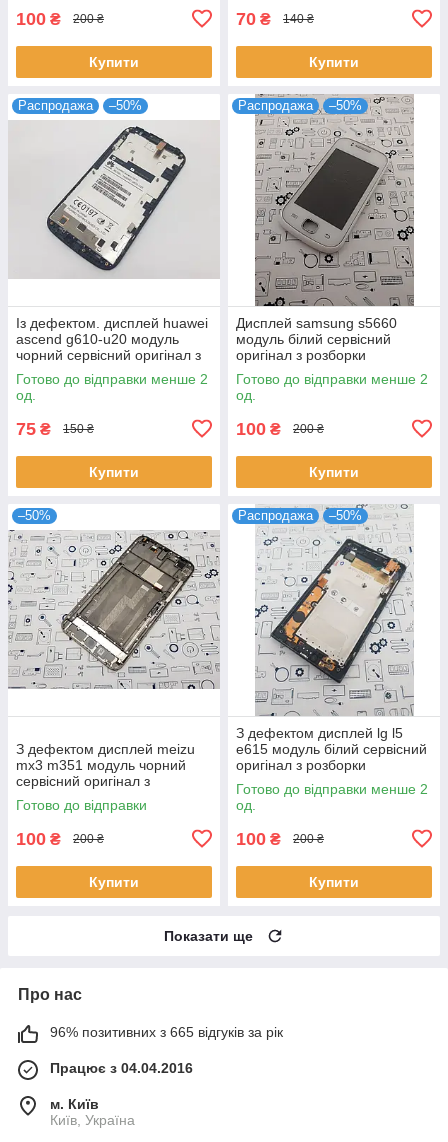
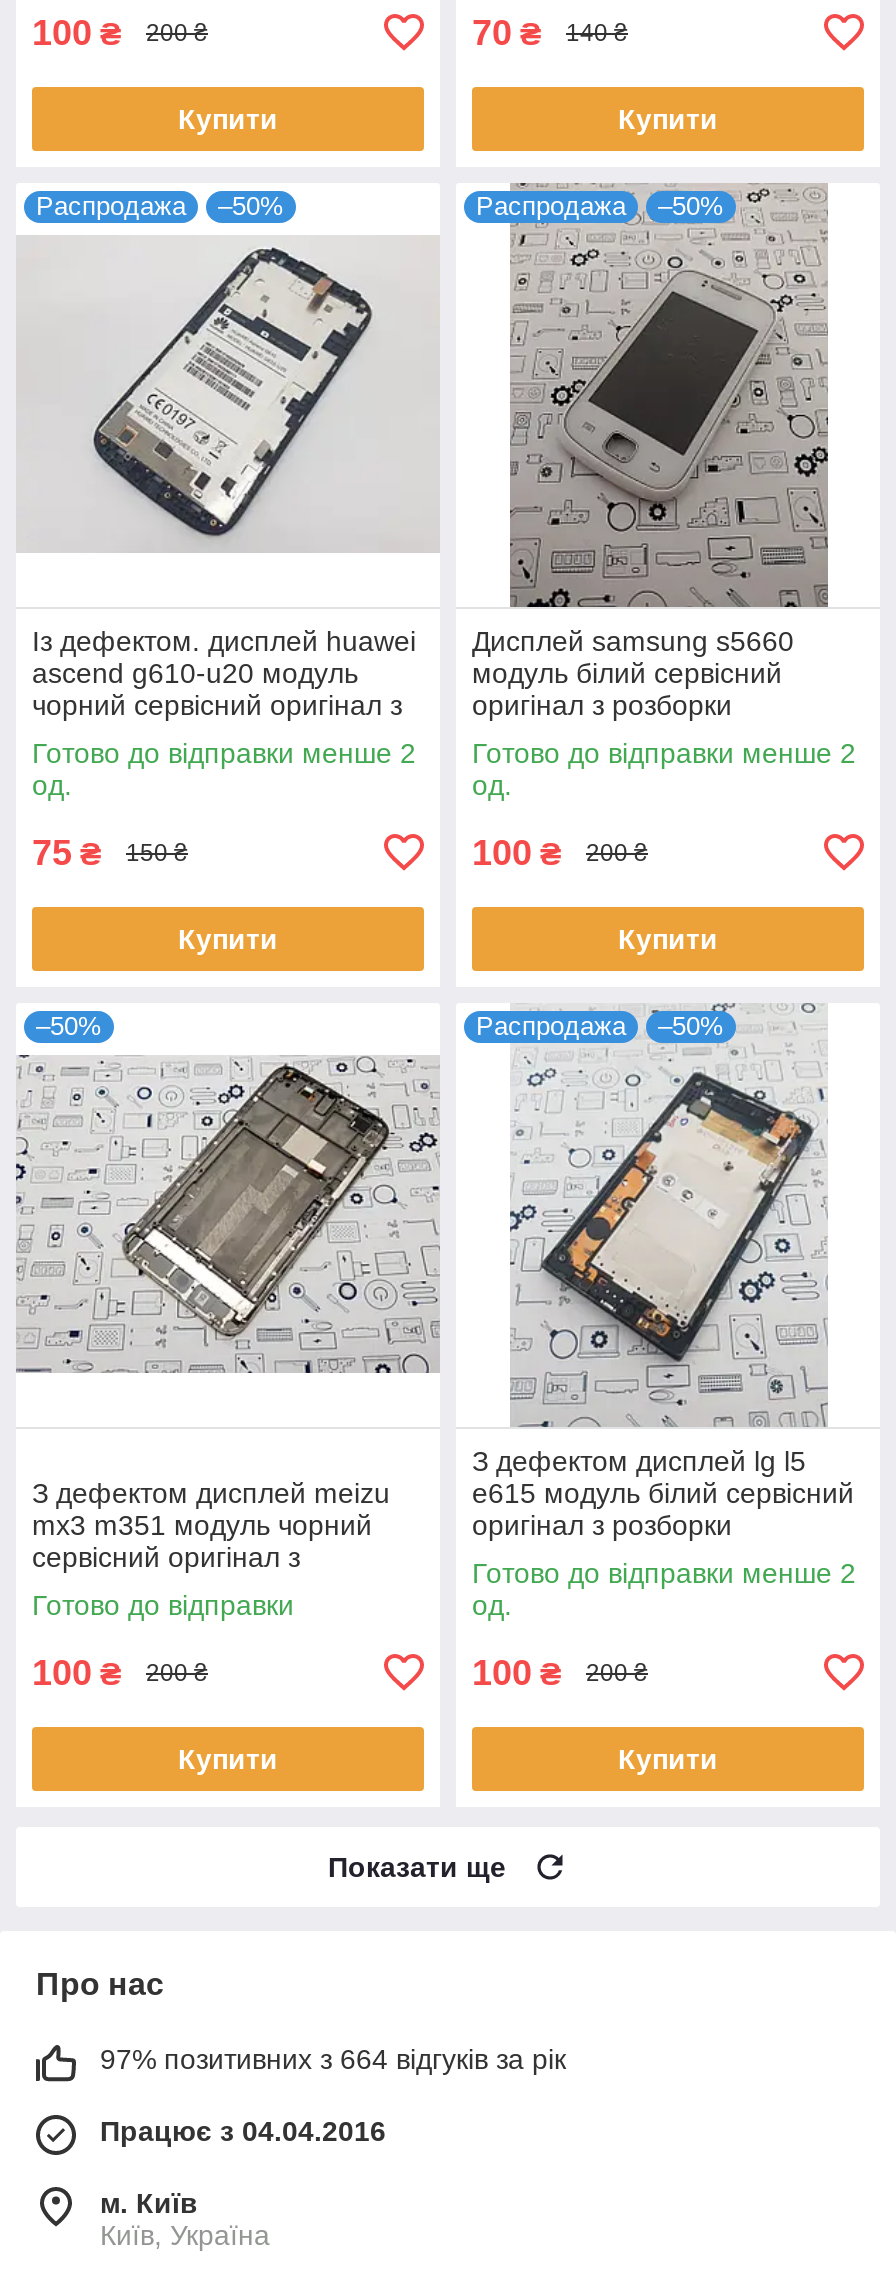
[50,1024,283,1040] 96% позитивних з 665 відгуків за рік -> [100,2043,566,2075] 97% позитивних з 664 відгуків за рік

